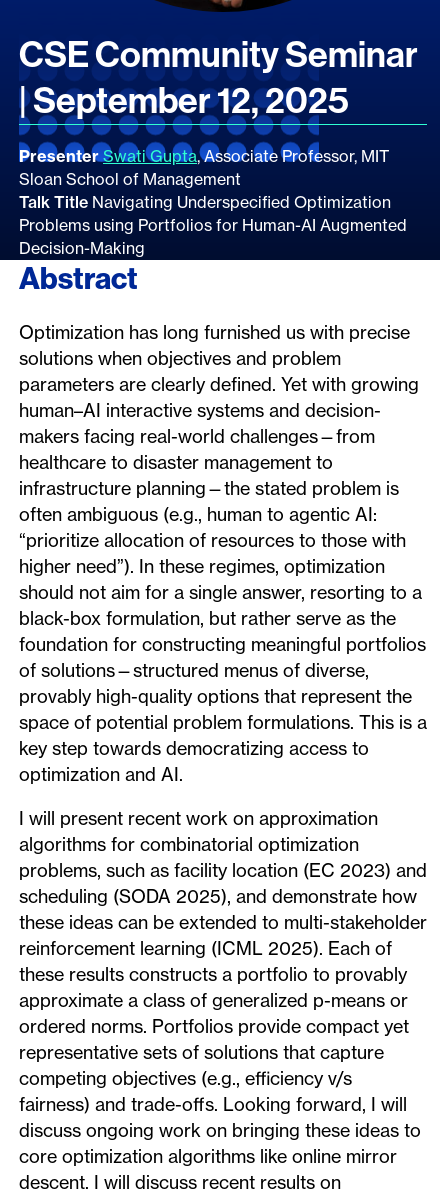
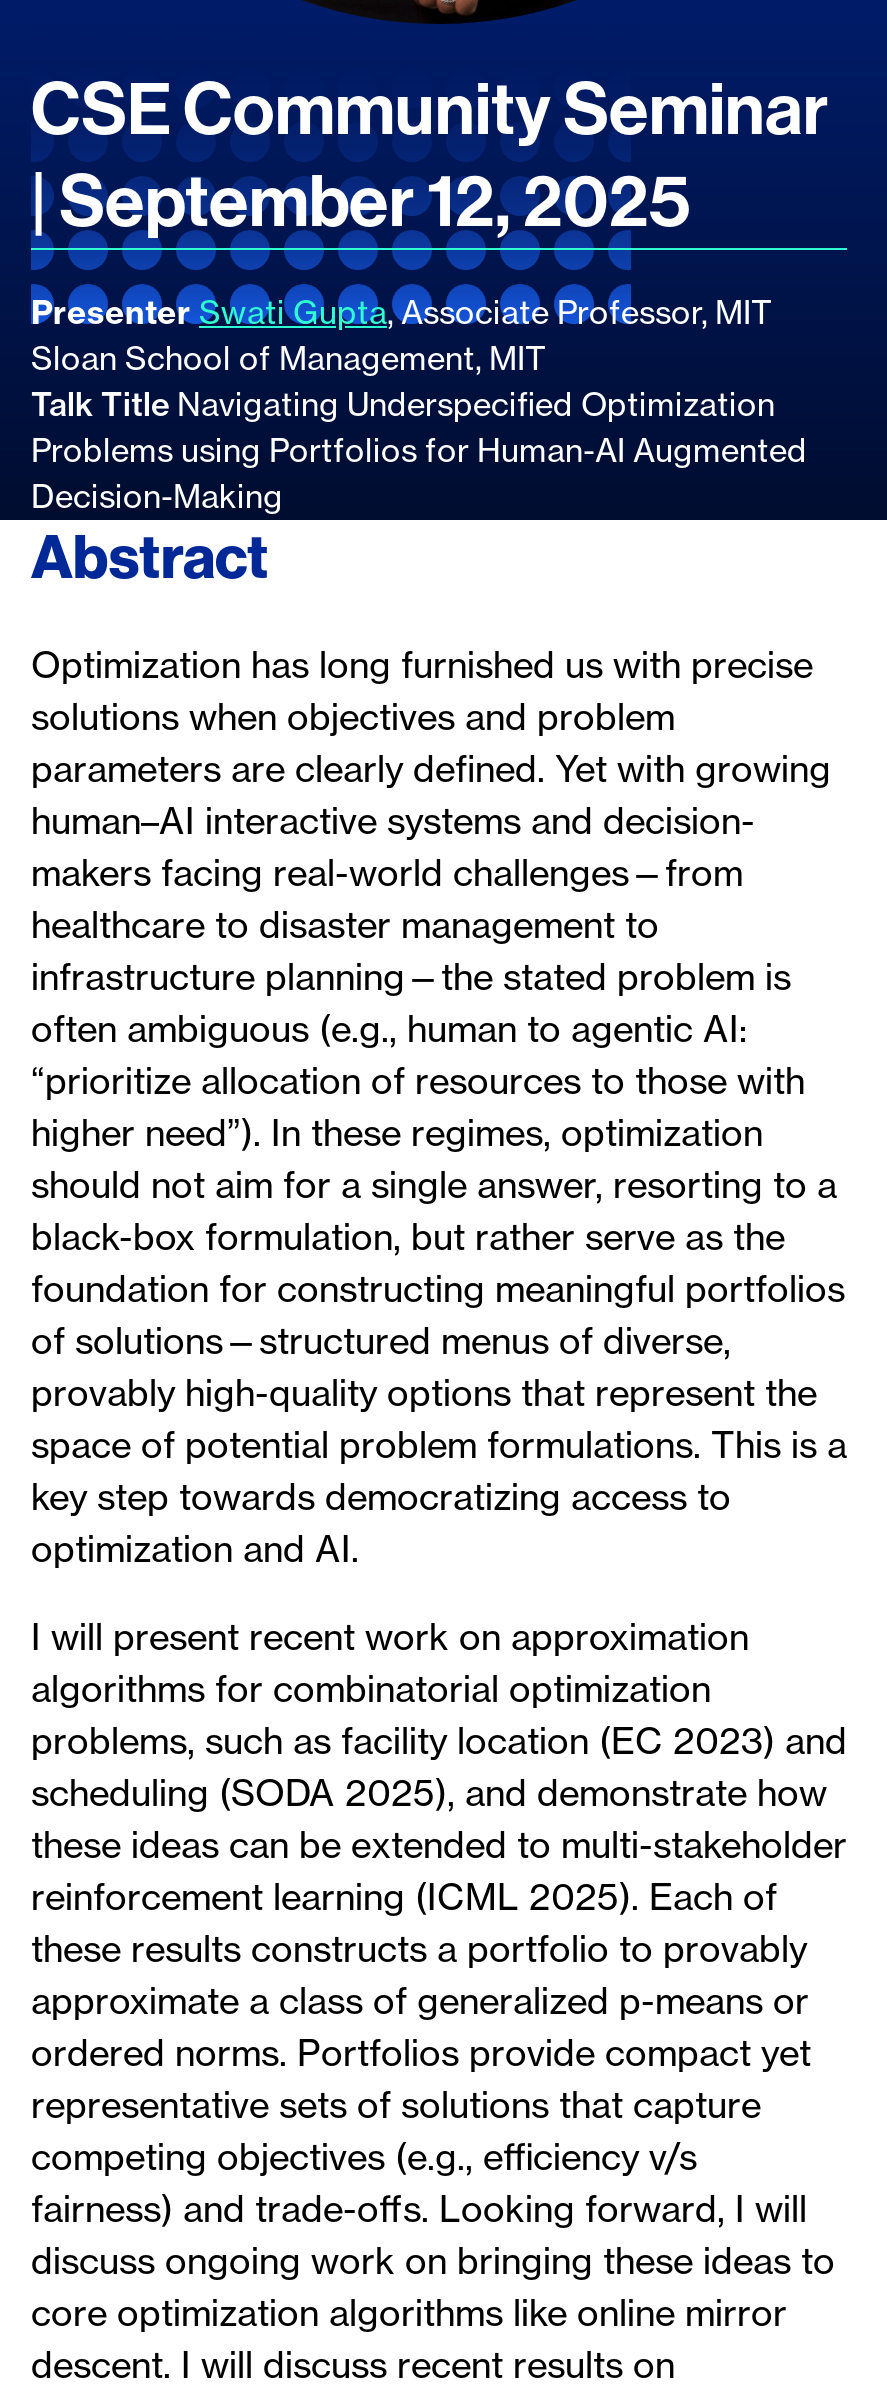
[19,169,241,189] Sloan School of Management -> [31,338,545,378] Sloan School of Management, MIT

